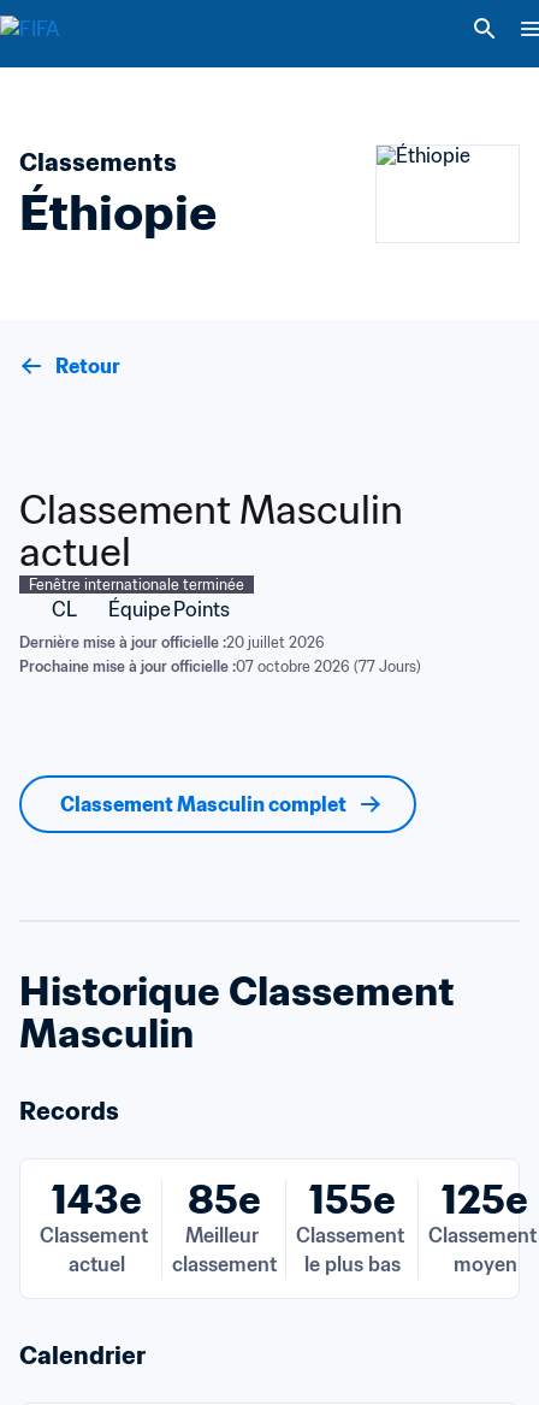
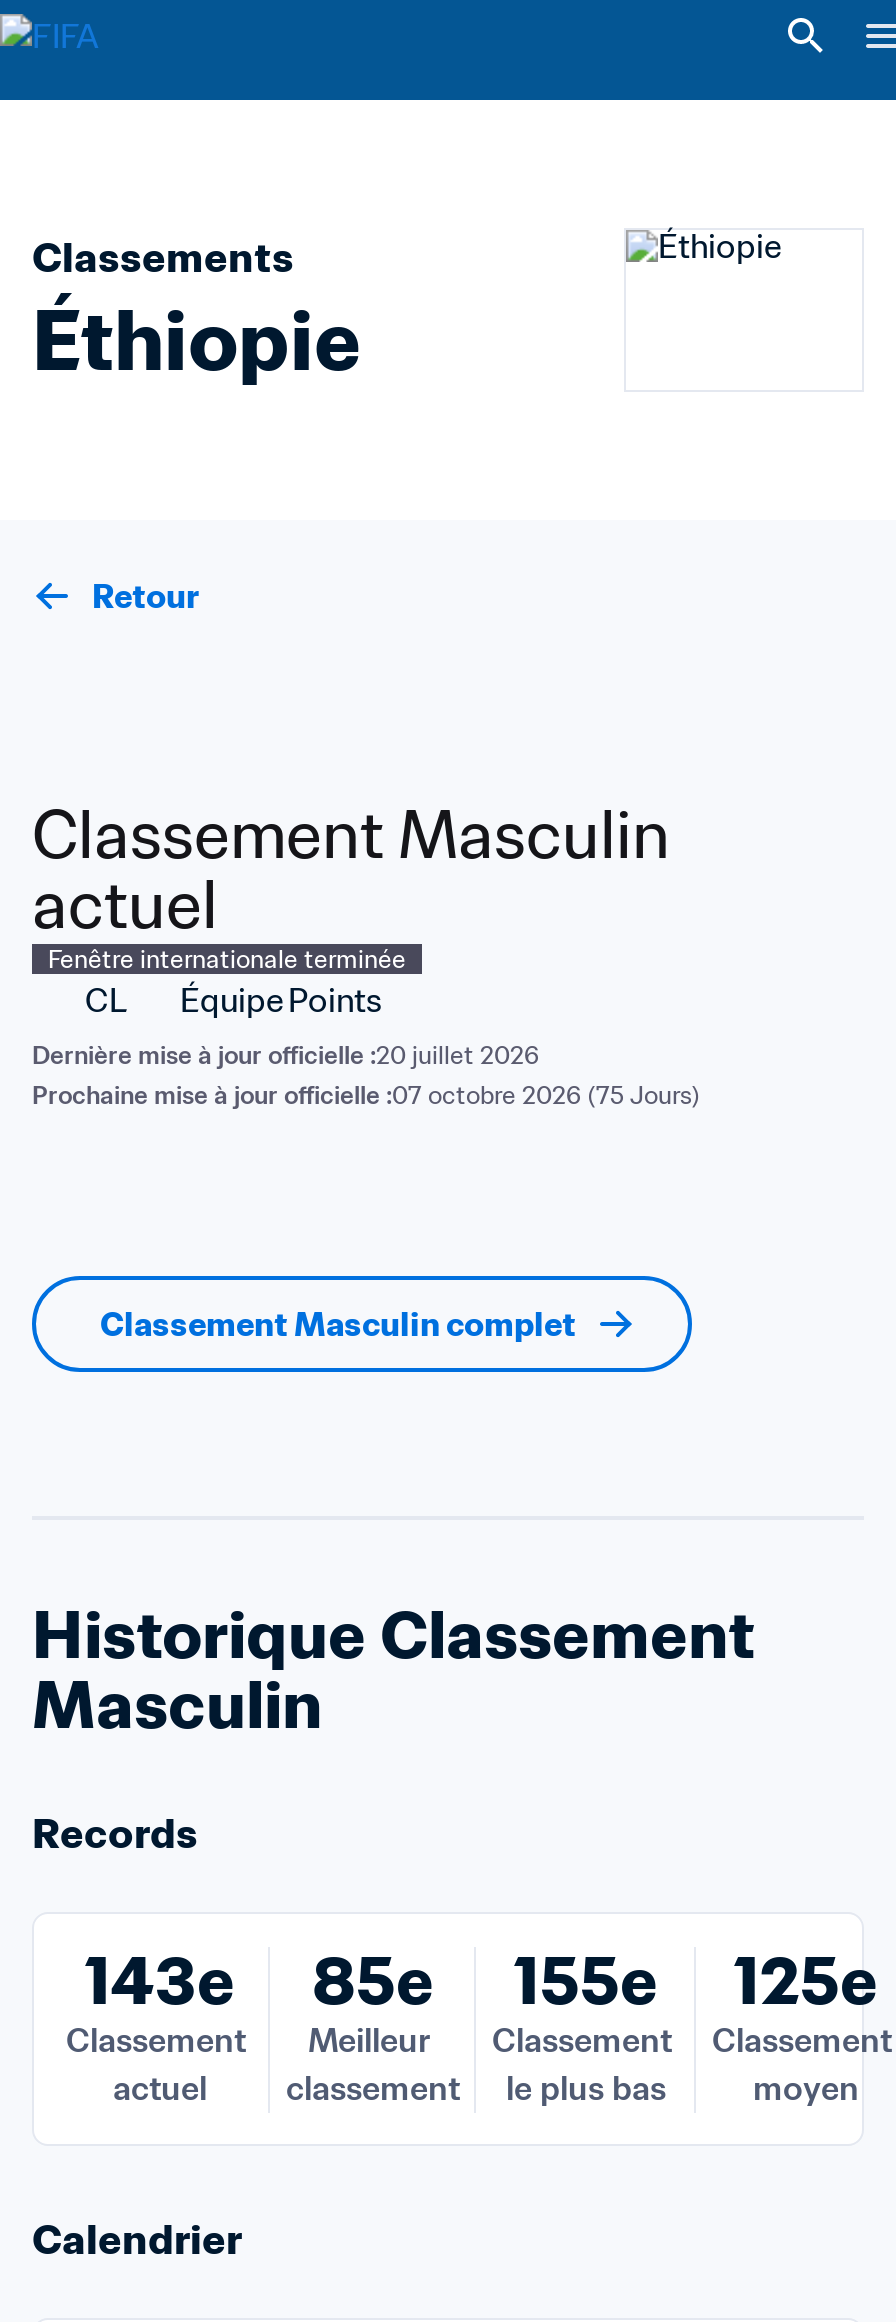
[19,657,421,675] Prochaine mise à jour officielle : 07 octobre 2026 (77 Jours) -> [32,1080,700,1110] Prochaine mise à jour officielle : 07 octobre 2026 (75 Jours)

